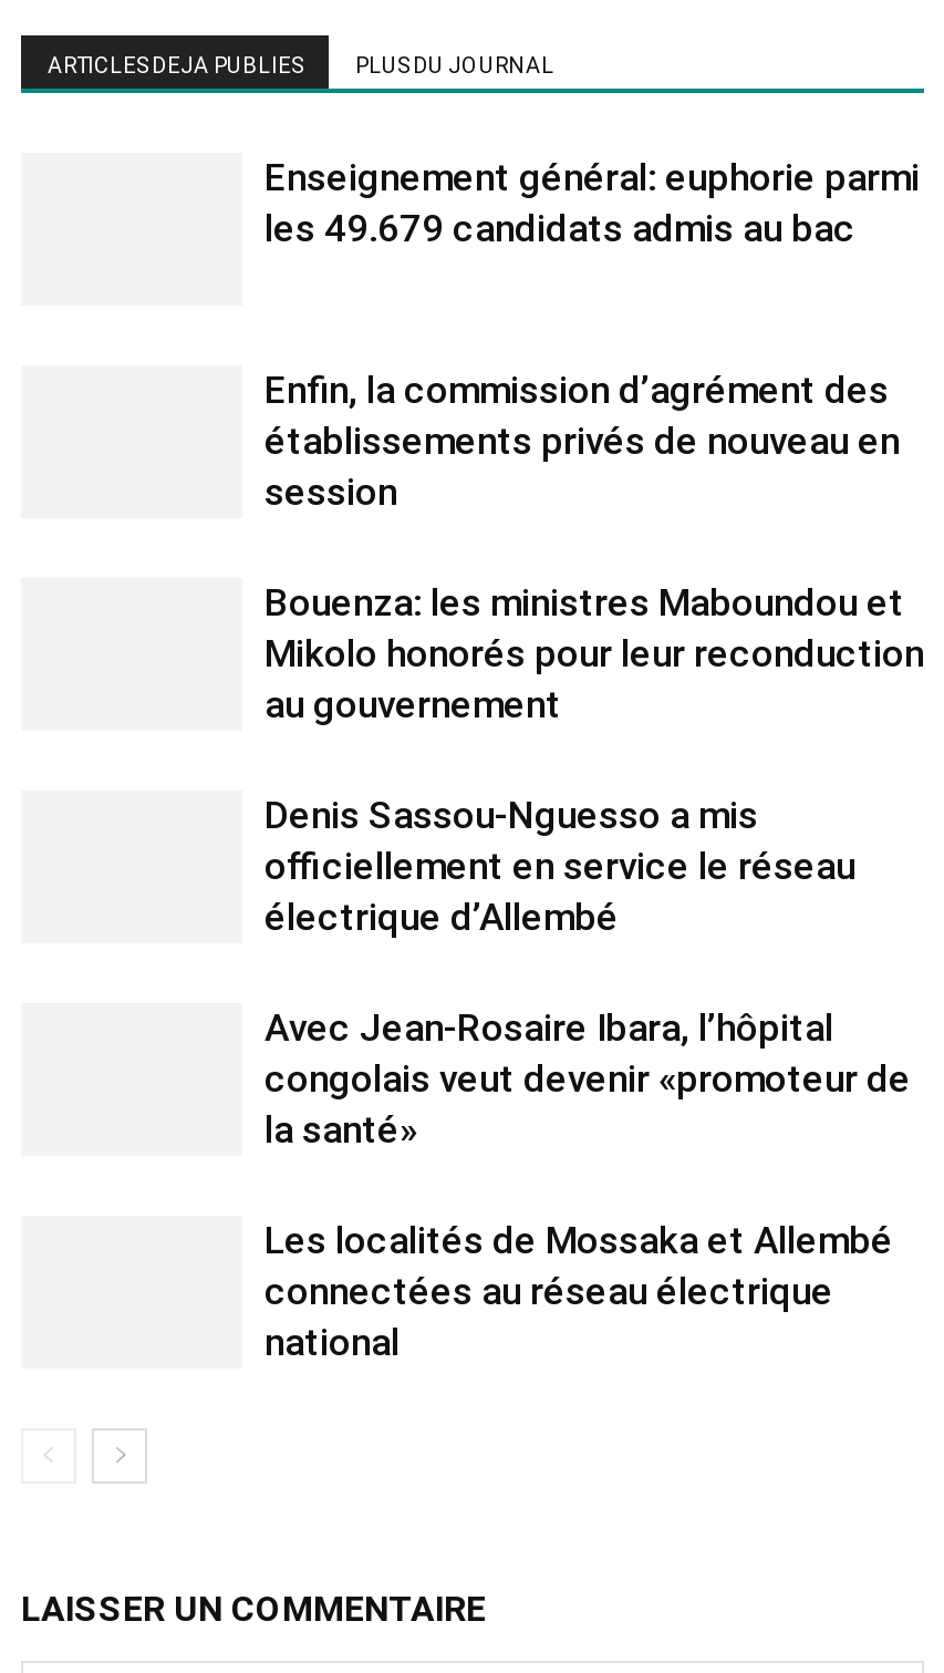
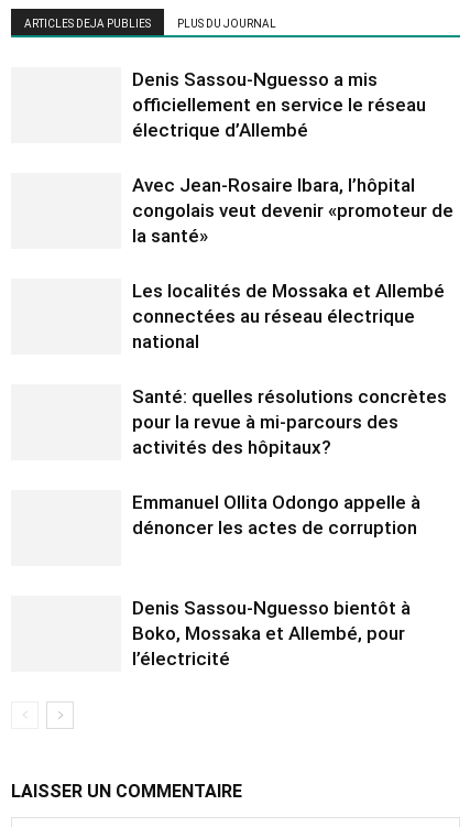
[264,155,920,250] Enseignement général: euphorie parmi | les 49.679 candidats admis au bac -> none
[264,368,924,726] Enfin, la commission d’agrément des | établissements privés de nouveau en | session | Bouenza: les ministres Maboundou et | Mikolo honorés pour leur reconduction | au gouvernement -> none
moved [264,793,911,1364] -> [132,68,453,352]: Denis Sassou-Nguesso a mis | officiellement en service le réseau | électrique d’Allembé | ... | connectées au réseau électrique | national
none -> [132,385,447,538] Santé: quelles résolutions concrètes | pour la revue à mi-parcours des | activités des hôpitaux? | Emmanuel Ollita Odongo appelle à | dénoncer les actes de corruption
none -> [132,597,411,670] Denis Sassou-Nguesso bientôt à | Boko, Mossaka et Allembé, pour | l’électricité

